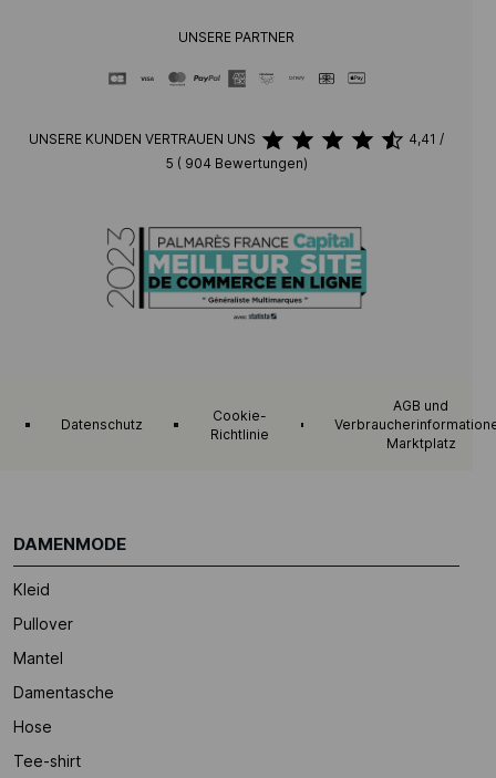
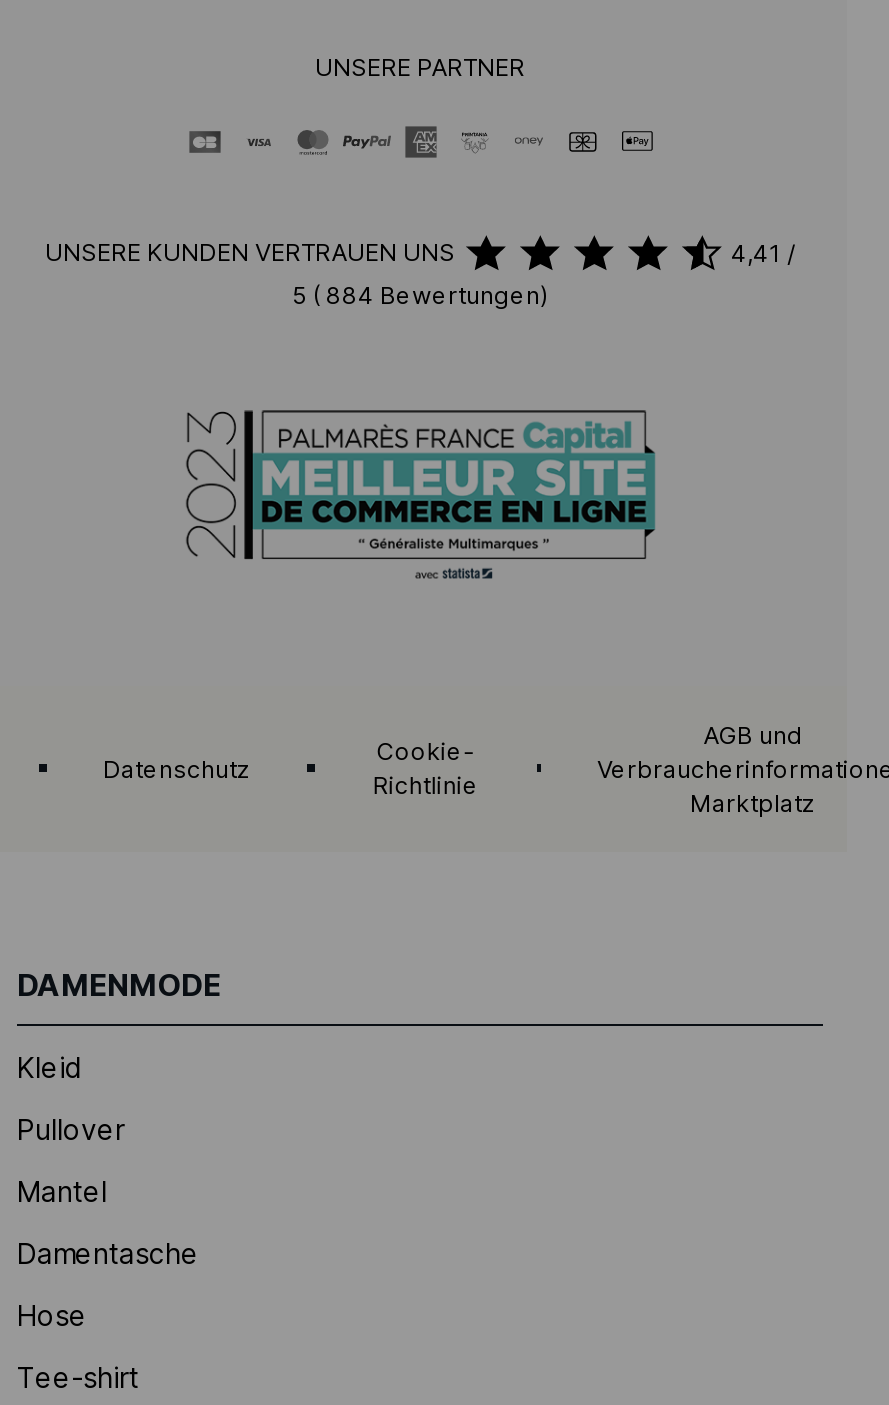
[166,155,307,171] 5 (904 Bewertungen) -> [292,281,548,311] 5 (884 Bewertungen)

